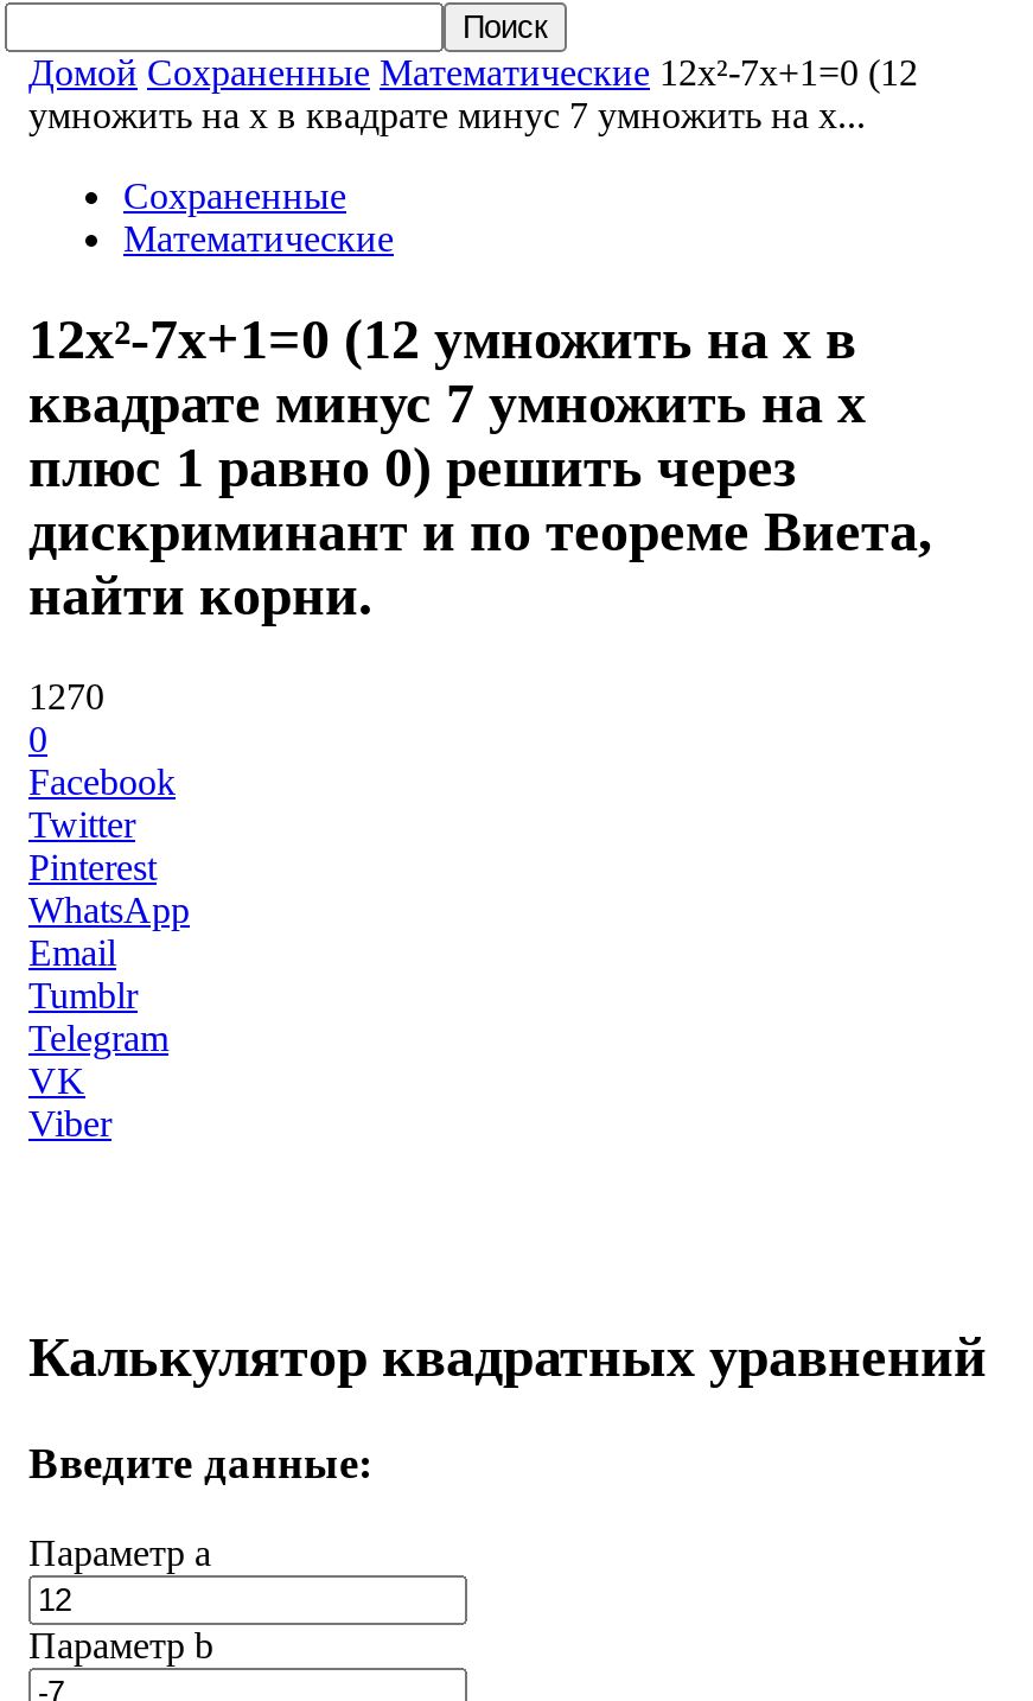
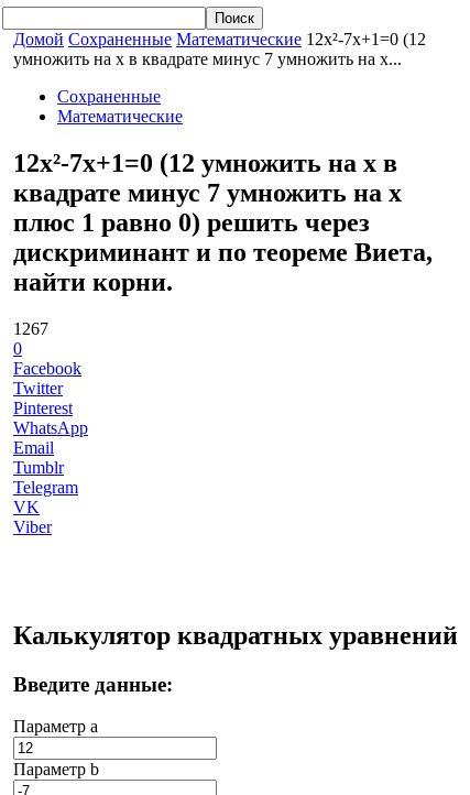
[28,676,104,716] 1270 -> [13,319,48,338] 1267

